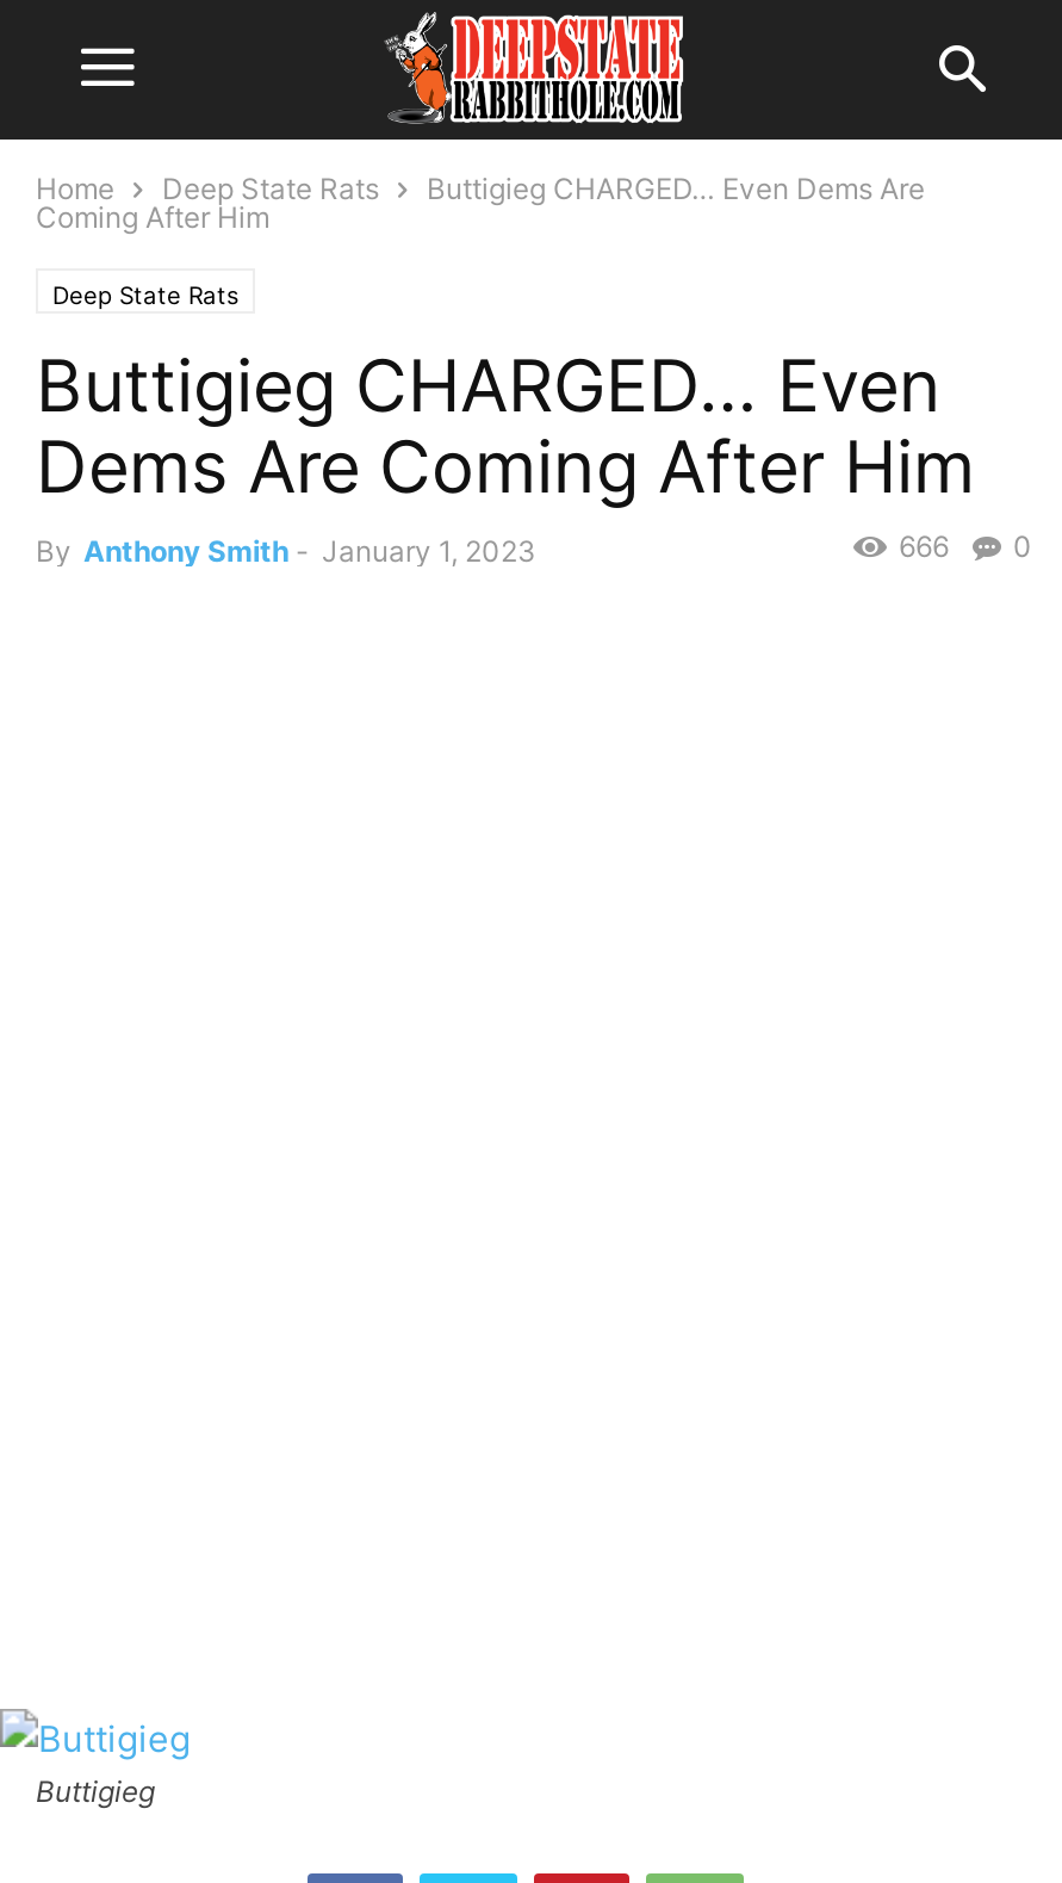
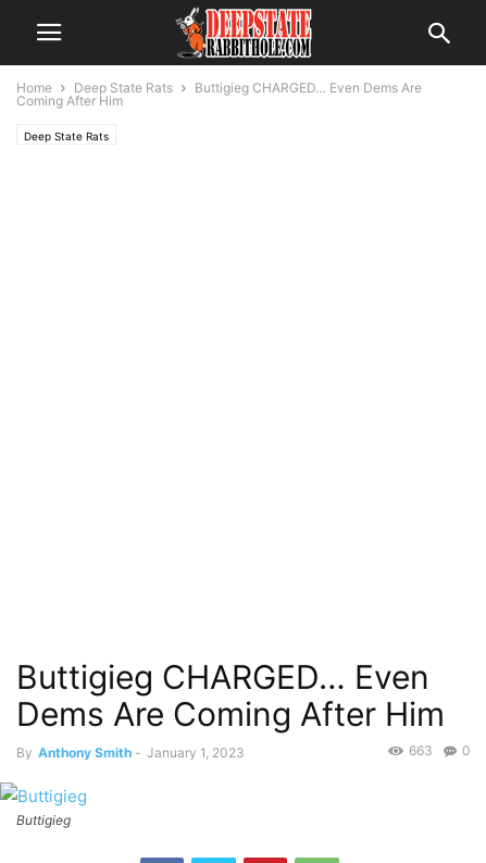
moved [36,342,975,509] -> [16,657,445,733]: Buttigieg CHARGED… Even | Dems Are Coming After Him
moved [36,528,1032,569] -> [16,742,471,761]: By Anthony Smith - January 1, 2023 | 0
[899,528,1032,564] 666 0 -> [409,742,471,759] 663 0

